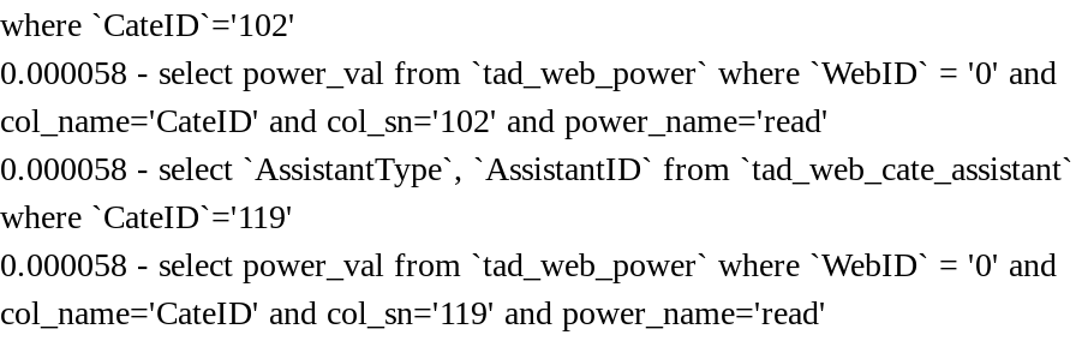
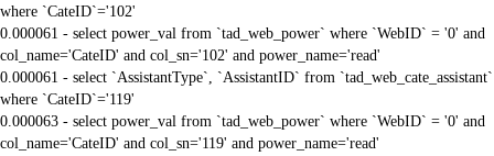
[0,55,1057,91] 0.000058 - select power_val from `tad_web_power` where `WebID` = '0' and -> [0,25,485,42] 0.000061 - select power_val from `tad_web_power` where `WebID` = '0' and
[0,151,1074,187] 0.000058 - select `AssistantType`, `AssistantID` from `tad_web_cate_assistant` -> [0,69,493,86] 0.000061 - select `AssistantType`, `AssistantID` from `tad_web_cate_assistant`
[0,247,1057,283] 0.000058 - select power_val from `tad_web_power` where `WebID` = '0' and -> [0,113,485,130] 0.000063 - select power_val from `tad_web_power` where `WebID` = '0' and

